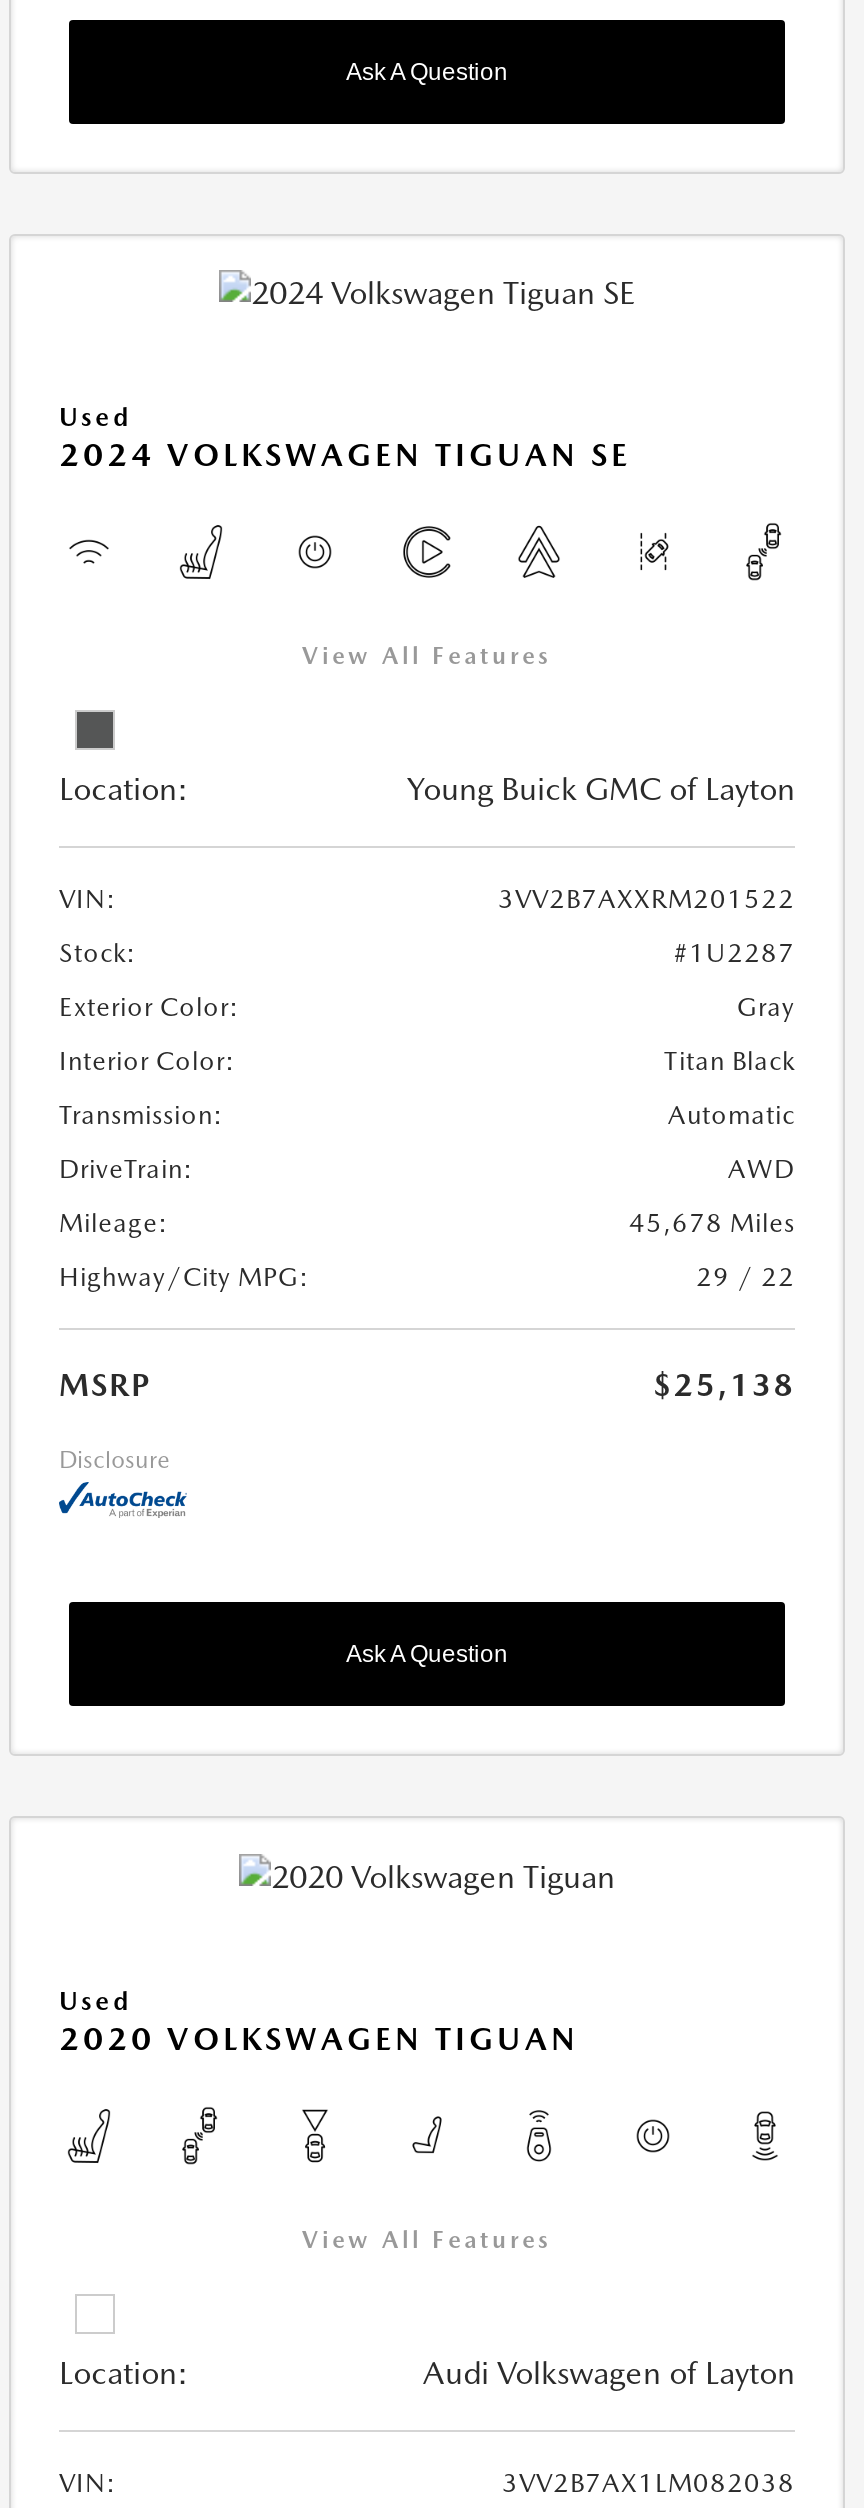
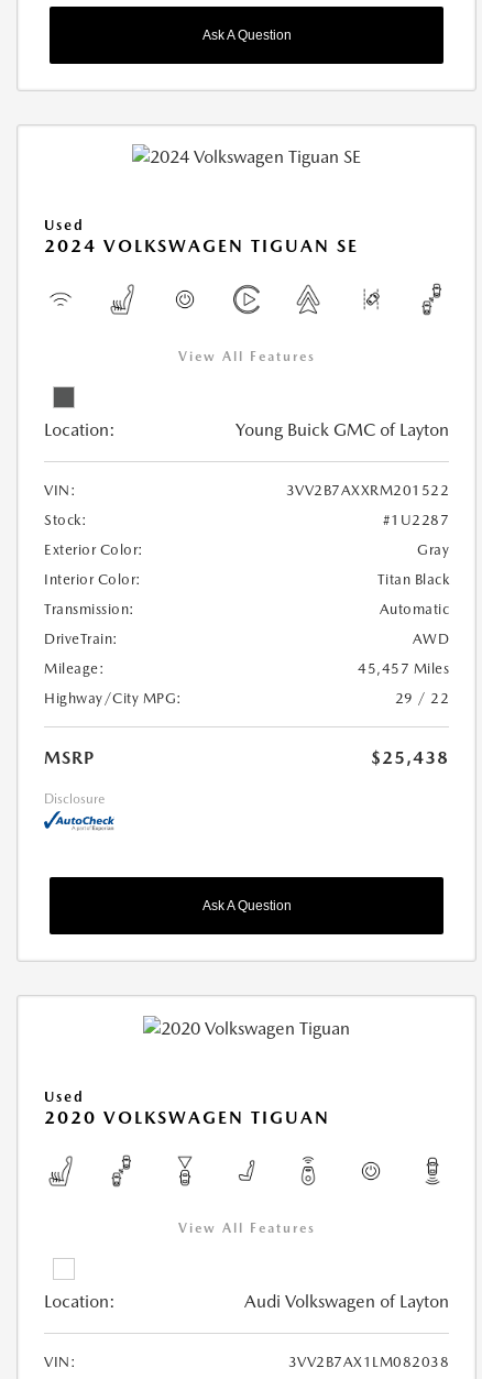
[629,1208,795,1238] 45,678 Miles -> [358,661,449,677] 45,457 Miles
[653,1366,795,1404] $25,138 -> [371,747,449,768] $25,438

